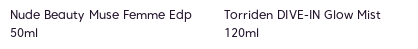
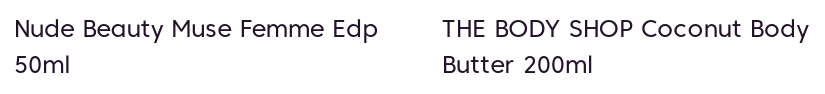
[224,6,381,39] Torriden DIVE-IN Glow Mist | 120ml -> [442,12,808,78] THE BODY SHOP Coconut Body | Butter 200ml

